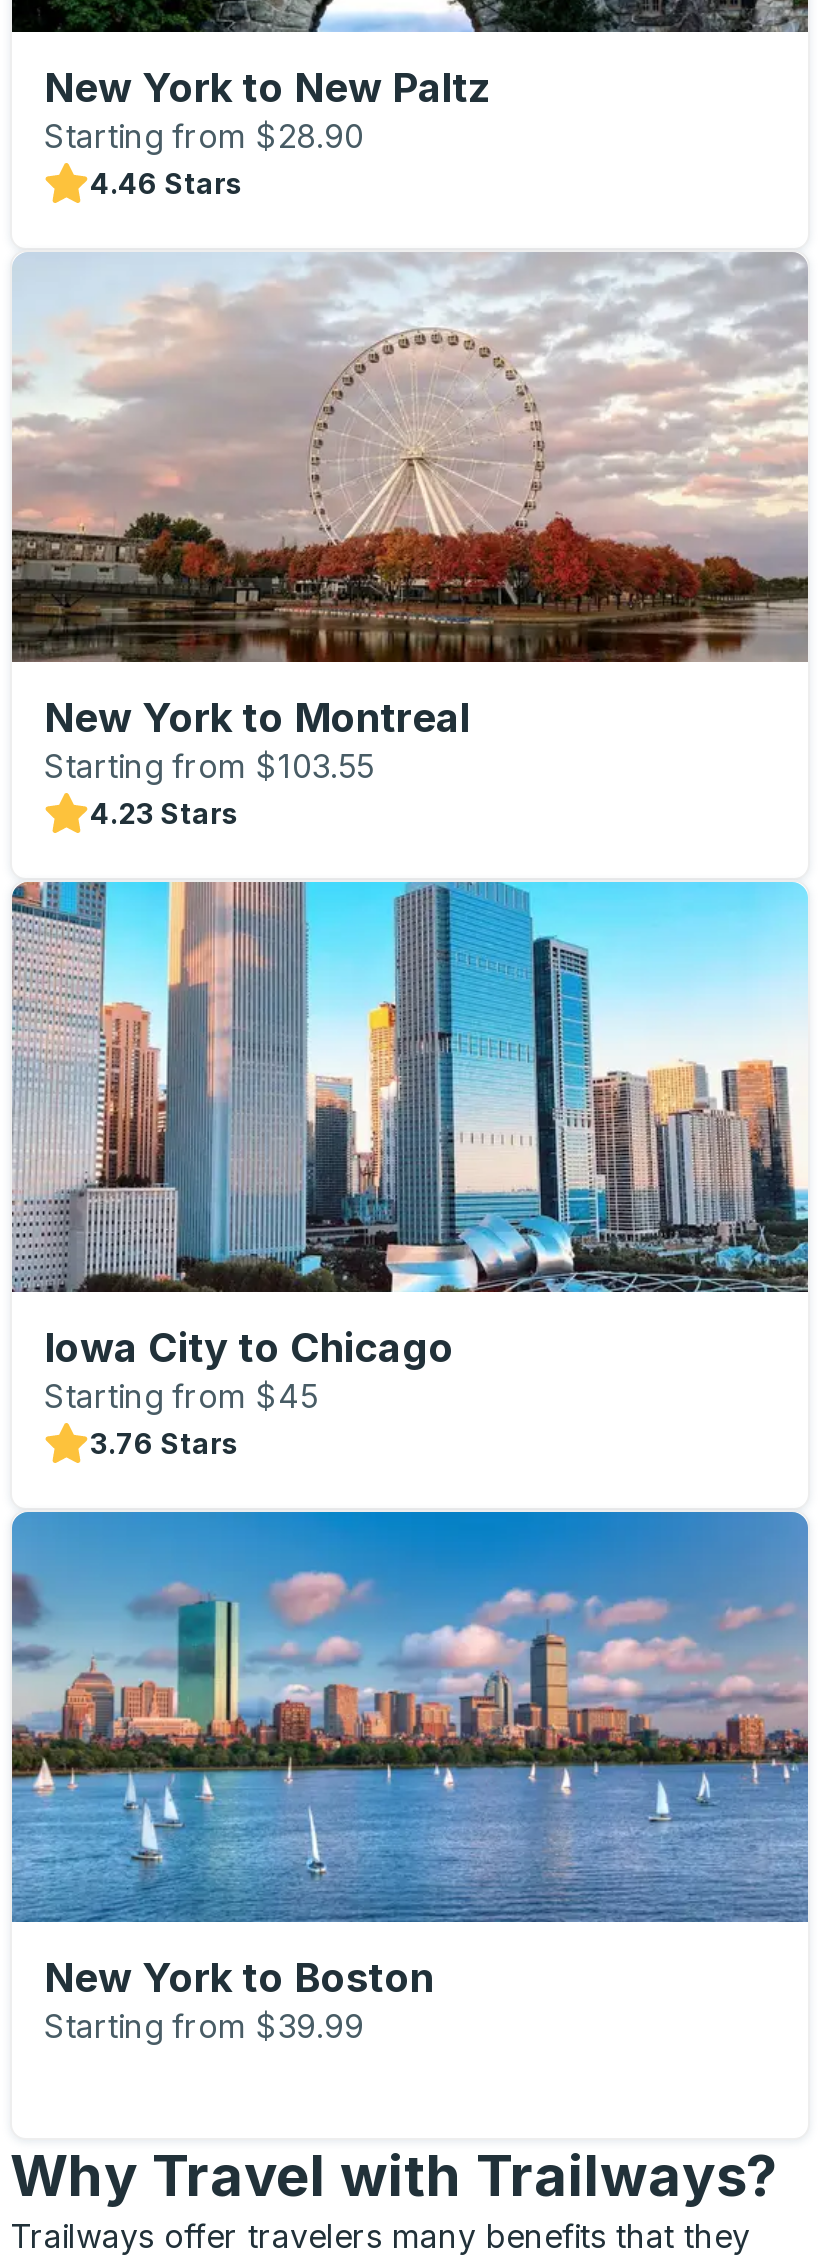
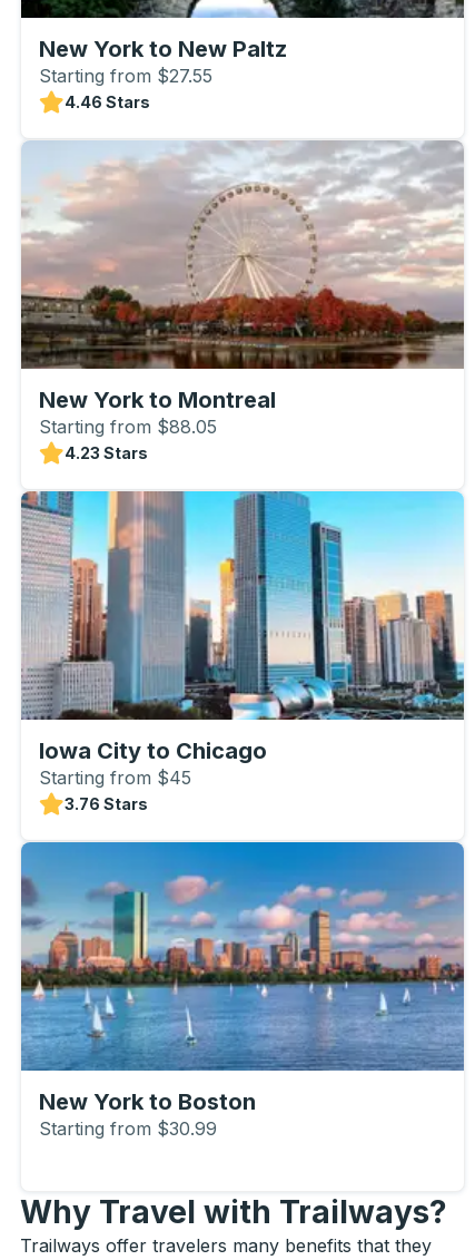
[44,116,364,156] Starting from $28.90 -> [39,65,212,87] Starting from $27.55
[44,746,374,786] Starting from $103.55 -> [39,416,217,438] Starting from $88.05
[44,2006,364,2046] Starting from $39.99 -> [39,1117,217,1140] Starting from $30.99

